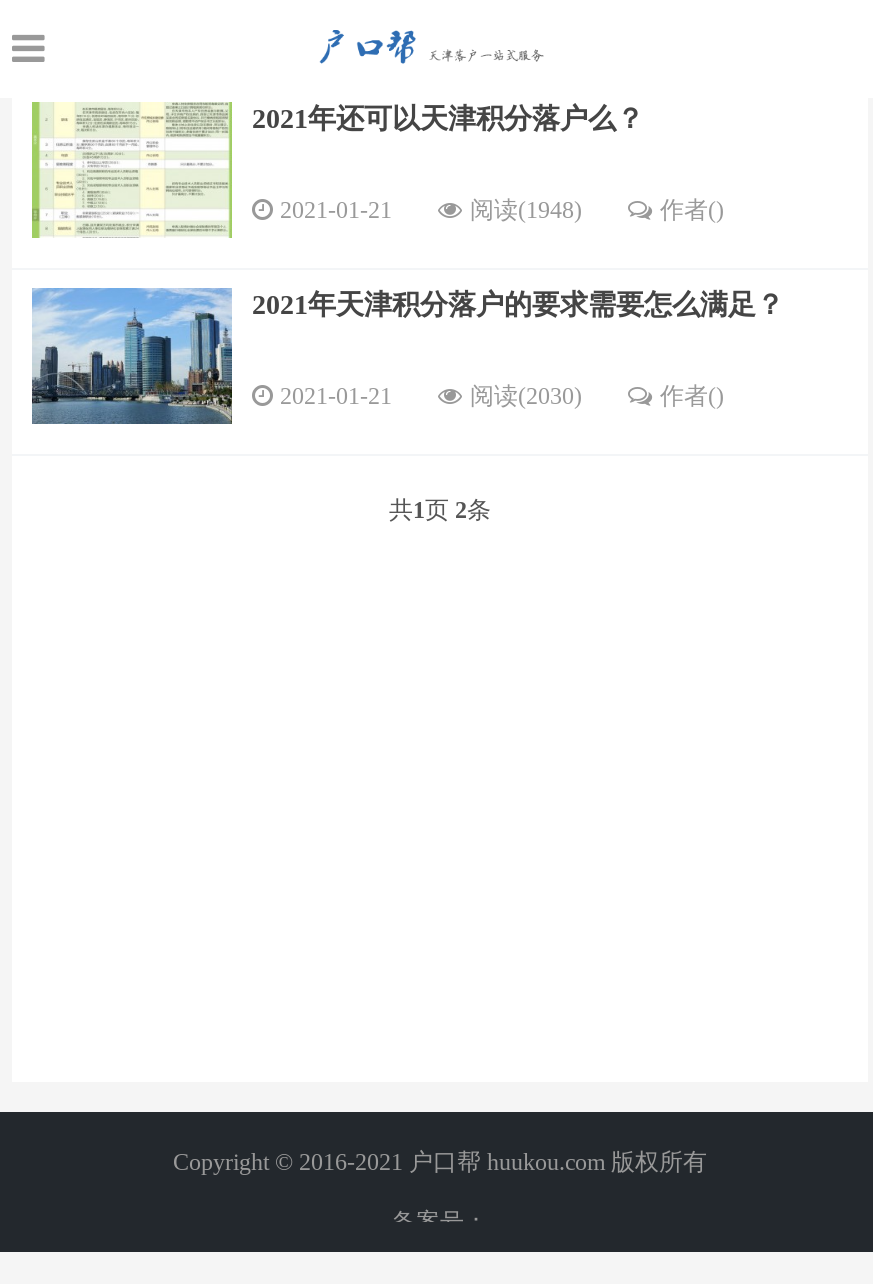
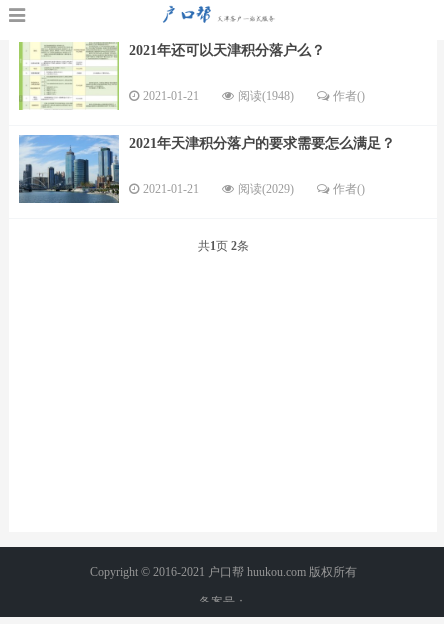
[470,382,582,410] 阅读(2030) -> [238,182,294,196] 阅读(2029)

